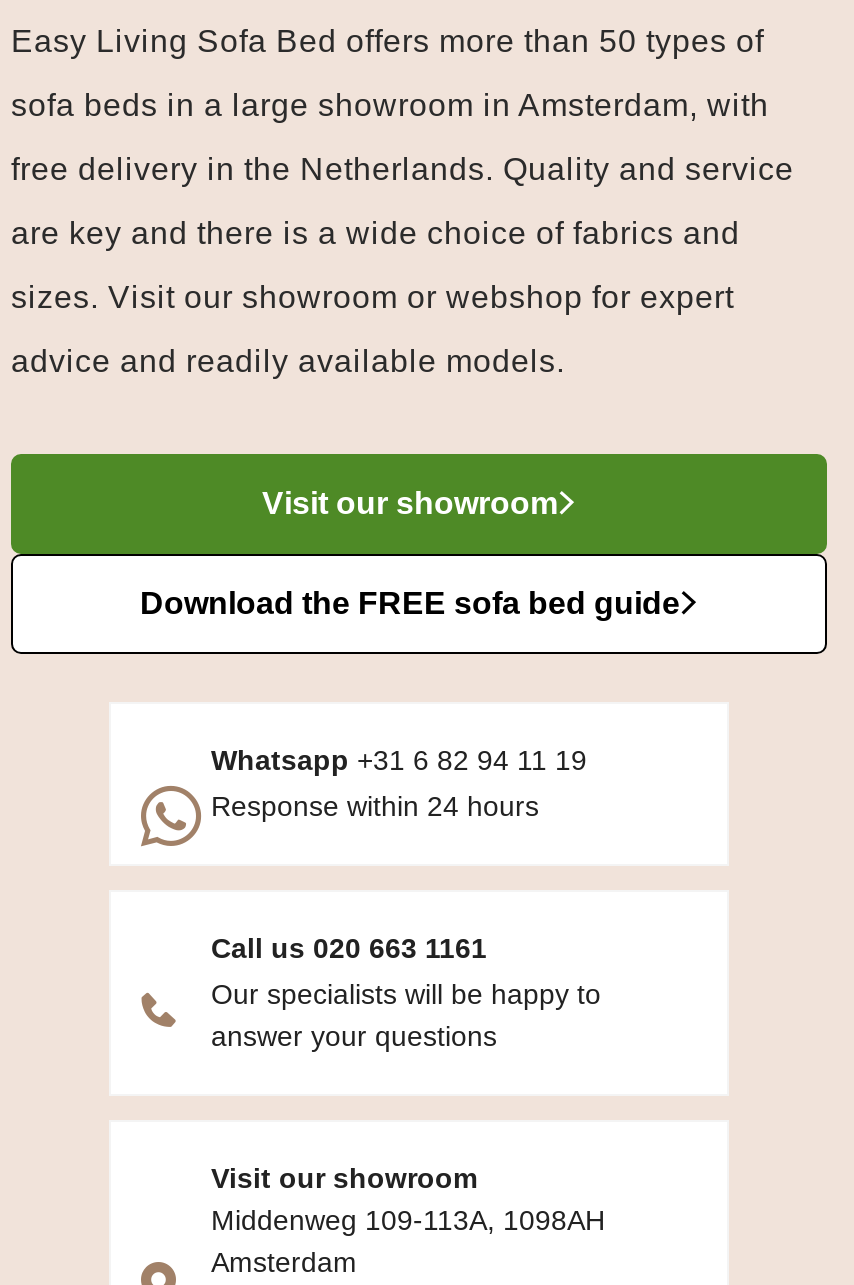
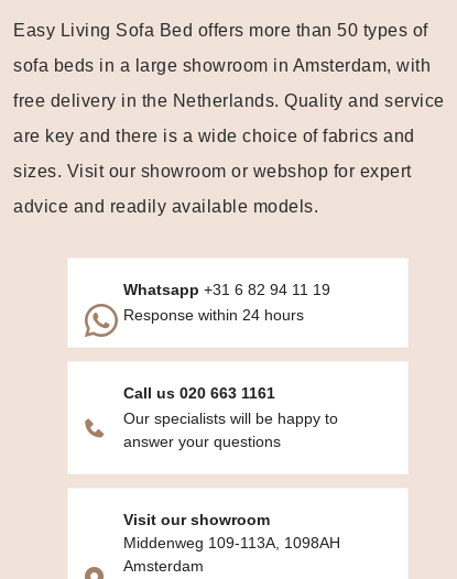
[9,451,829,657] [image] | Visit our showroom | Download the FREE sofa bed guide -> none

